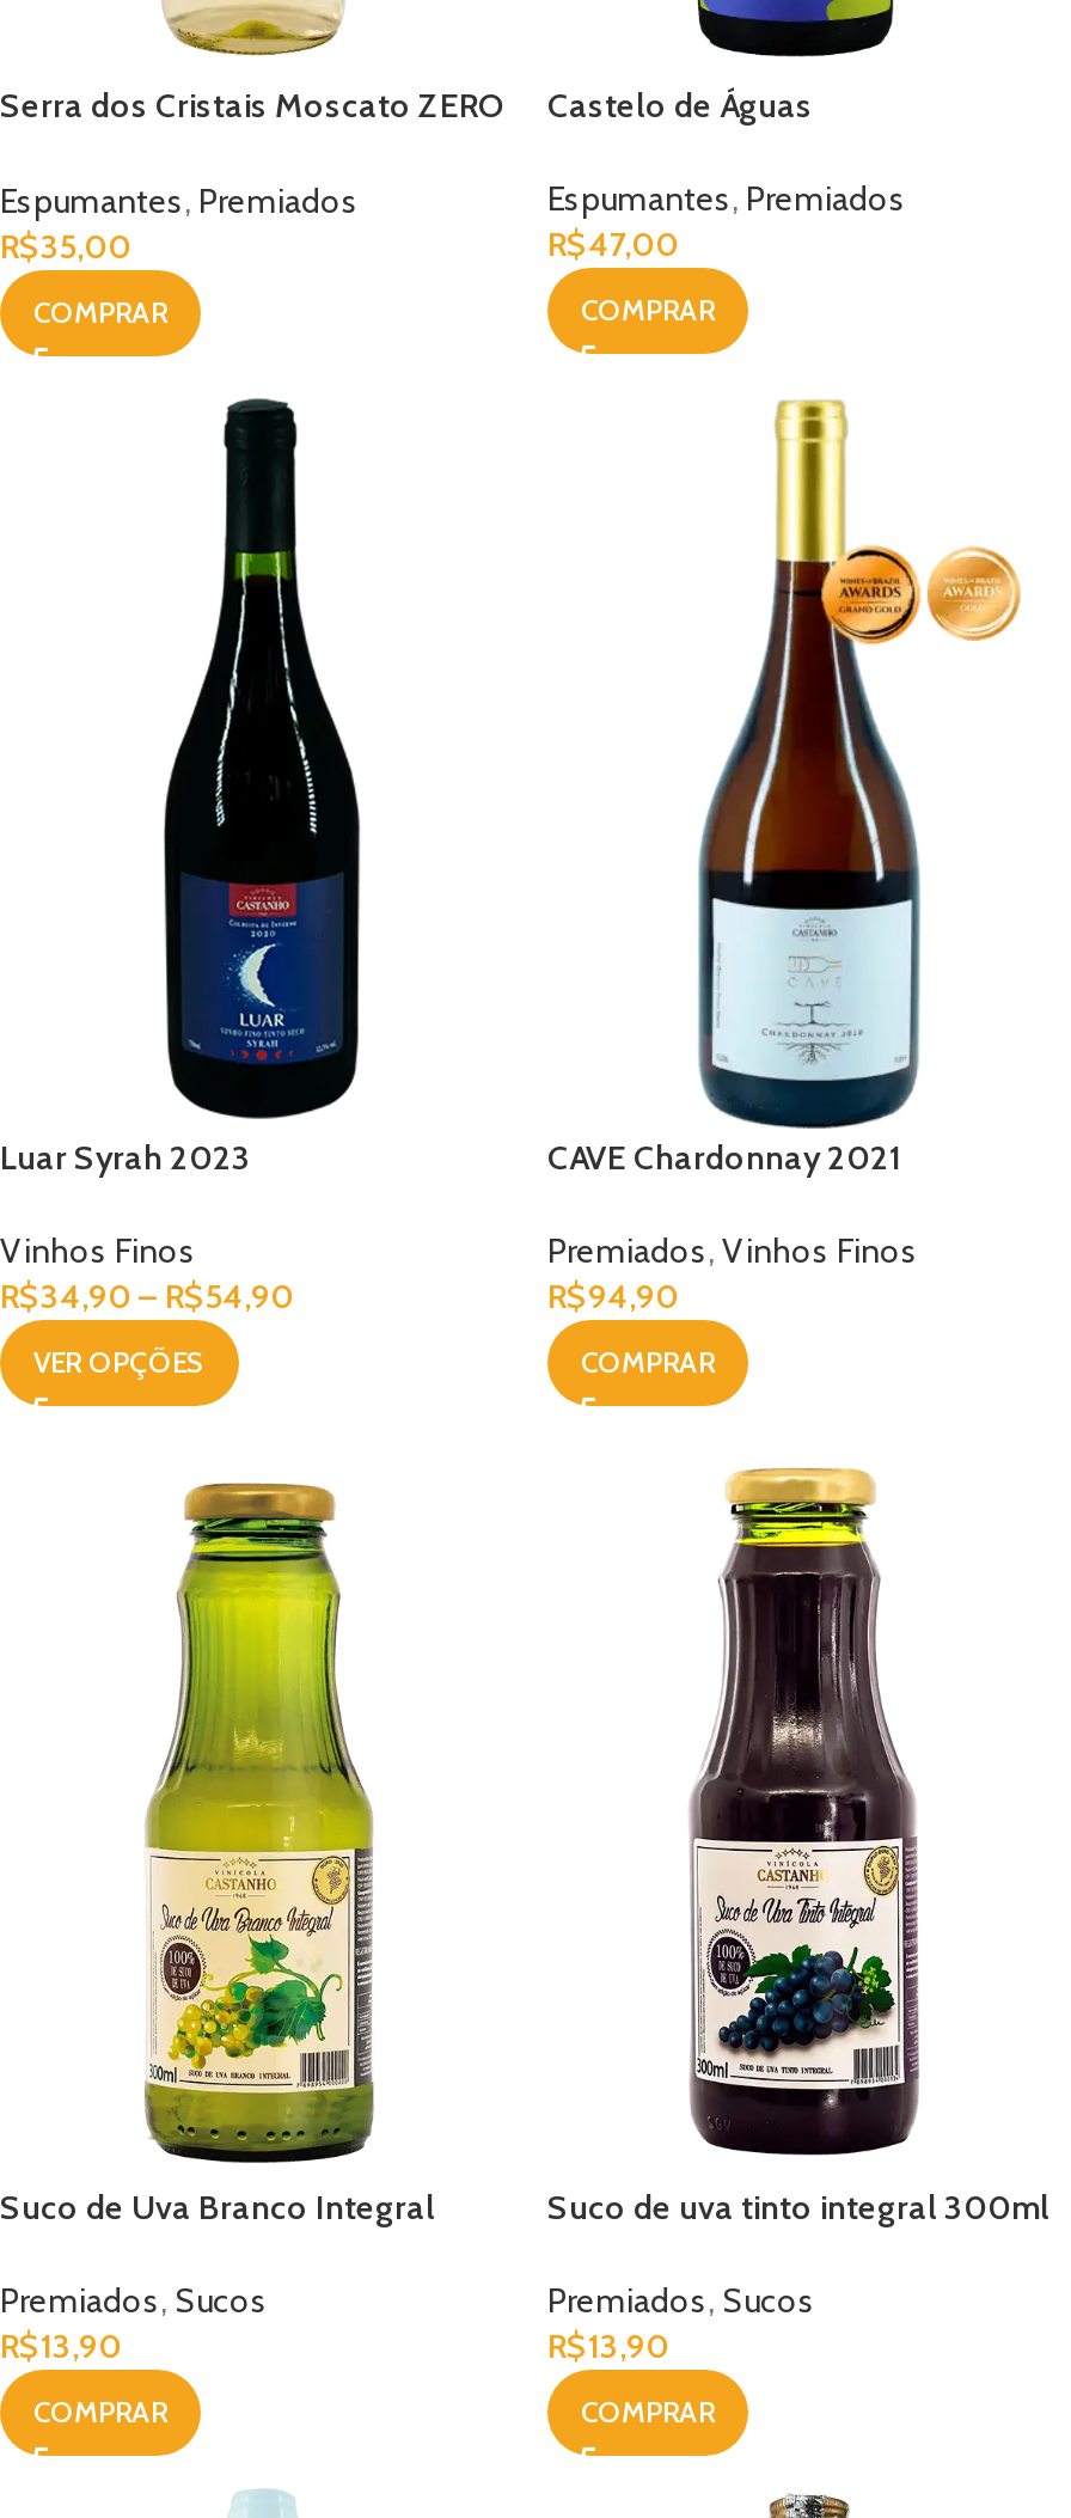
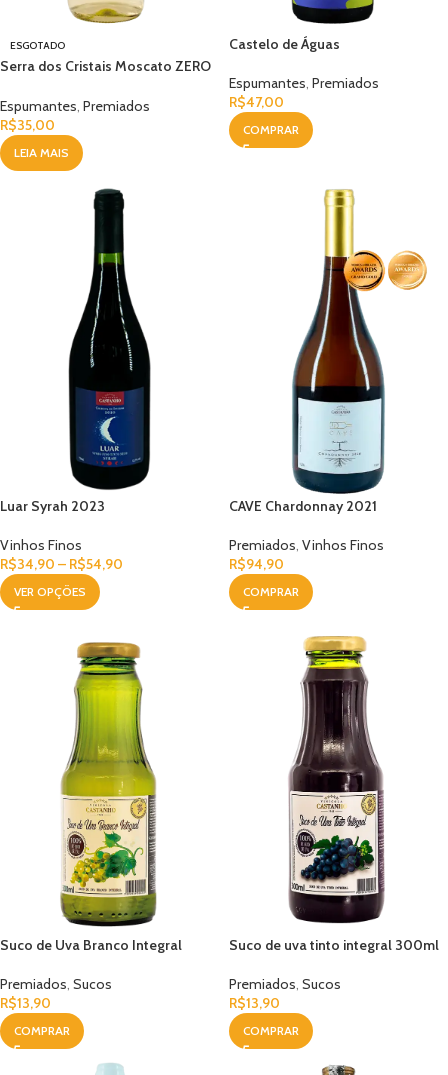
none -> [10,39,65,52] ESGOTADO
[33,293,167,329] COMPRAR -> [14,145,69,160] LEIA MAIS

